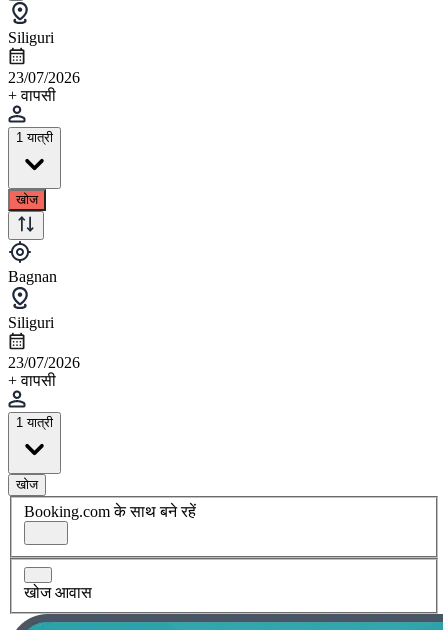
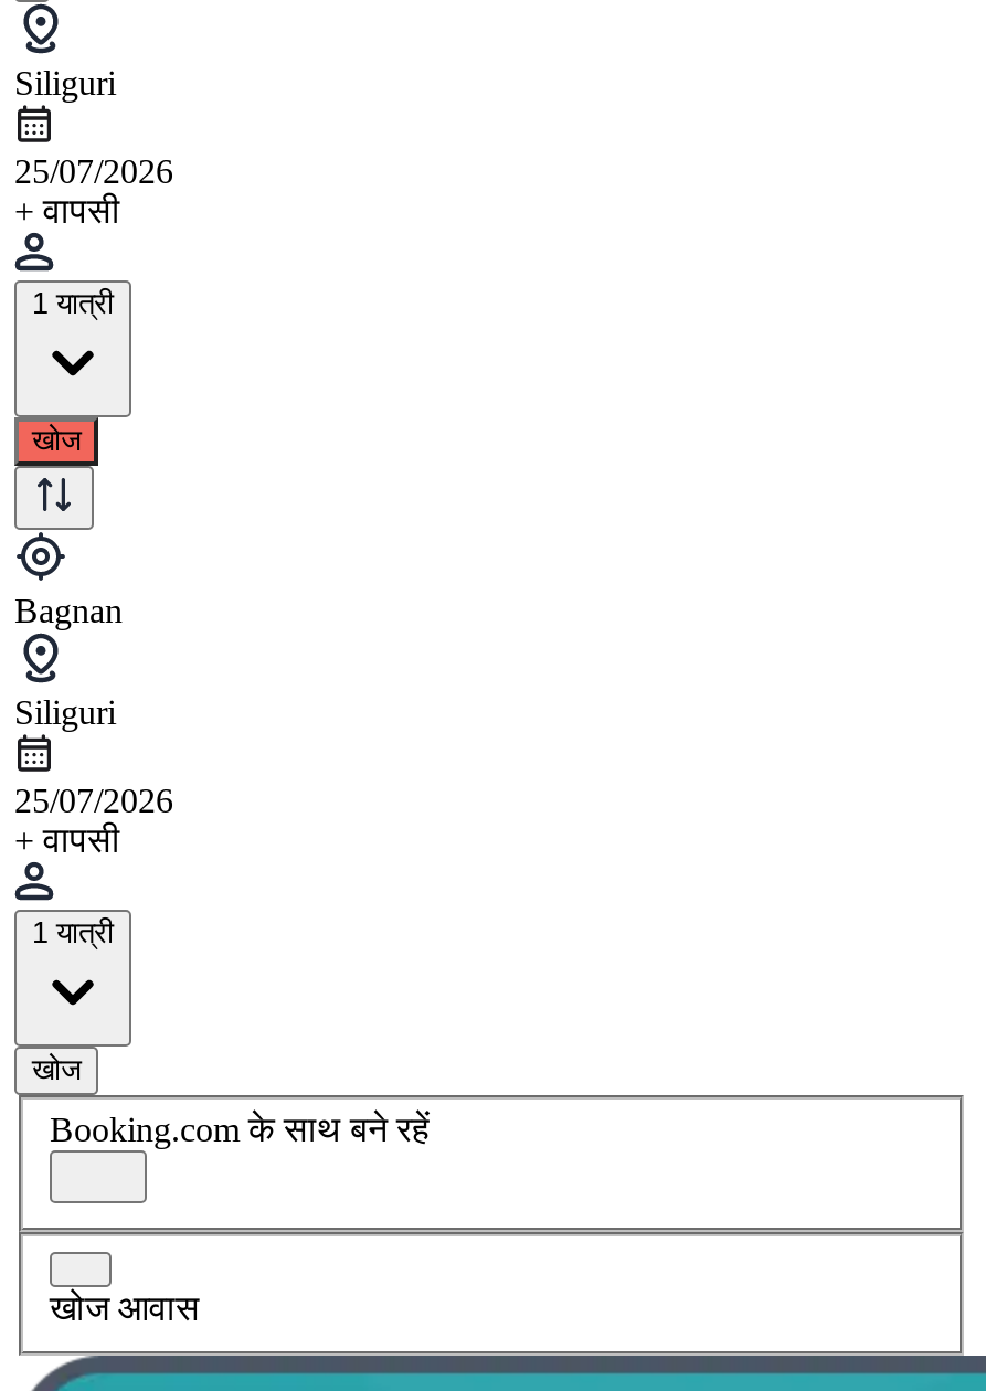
[8,69,80,86] 23/07/2026 -> [14,152,173,189] 25/07/2026
[8,354,80,371] 23/07/2026 -> [14,781,173,819] 25/07/2026

